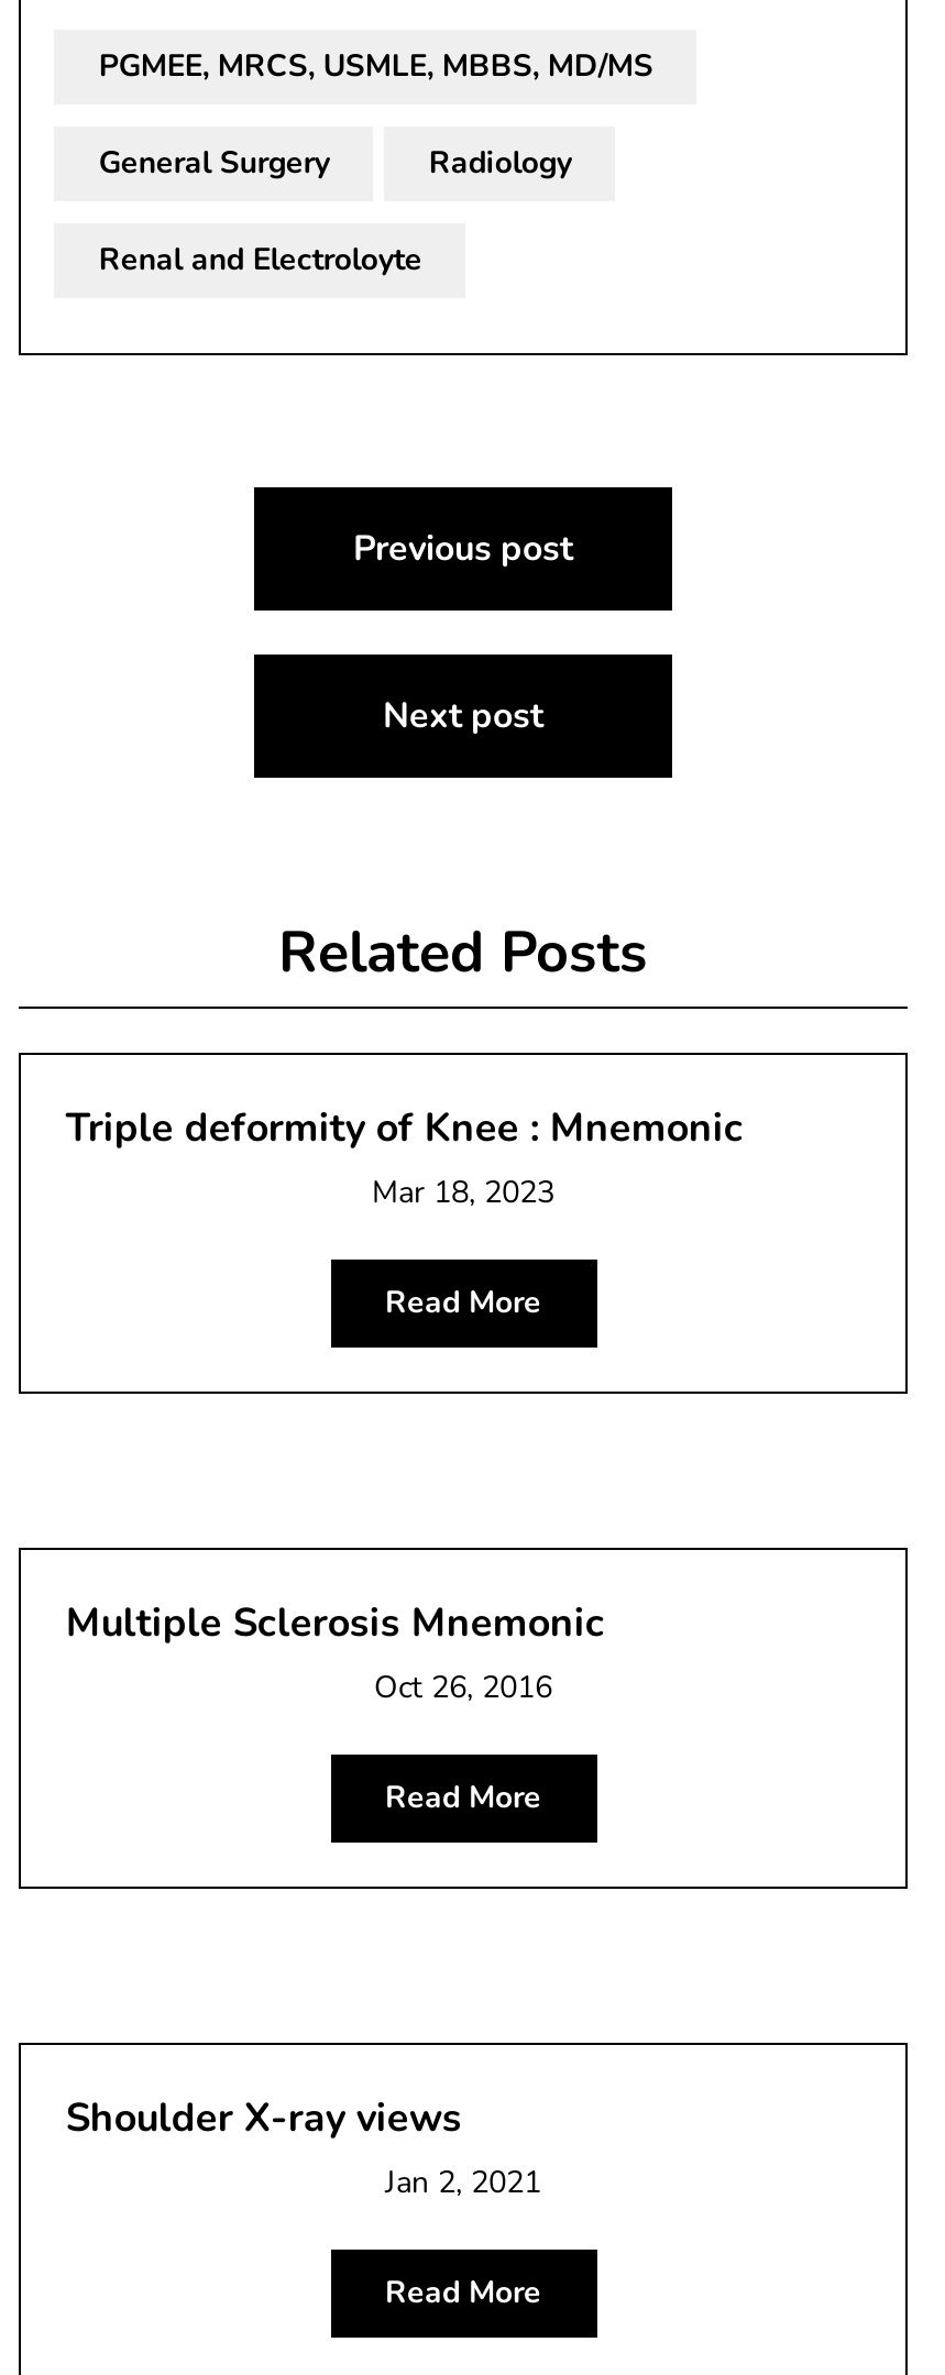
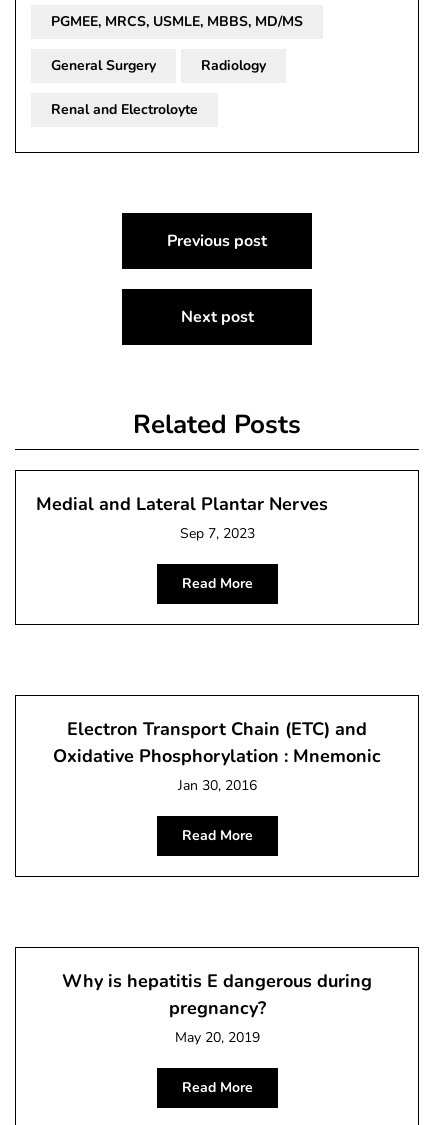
[66,1102,743,1214] Triple deformity of Knee : Mnemonic | Mar 18, 2023 -> [36,492,328,543] Medial and Lateral Plantar Nerves | Sep 7, 2023
[66,1597,605,1709] Multiple Sclerosis Mnemonic | Oct 26, 2016 -> [53,717,381,795] Electron Transport Chain (ETC) and | Oxidative Phosphorylation : Mnemonic | Jan 30, 2016
[66,2092,541,2204] Shoulder X-ray views | Jan 2, 2021 -> [62,969,372,1047] Why is hepatitis E dangerous during | pregnancy? | May 20, 2019

